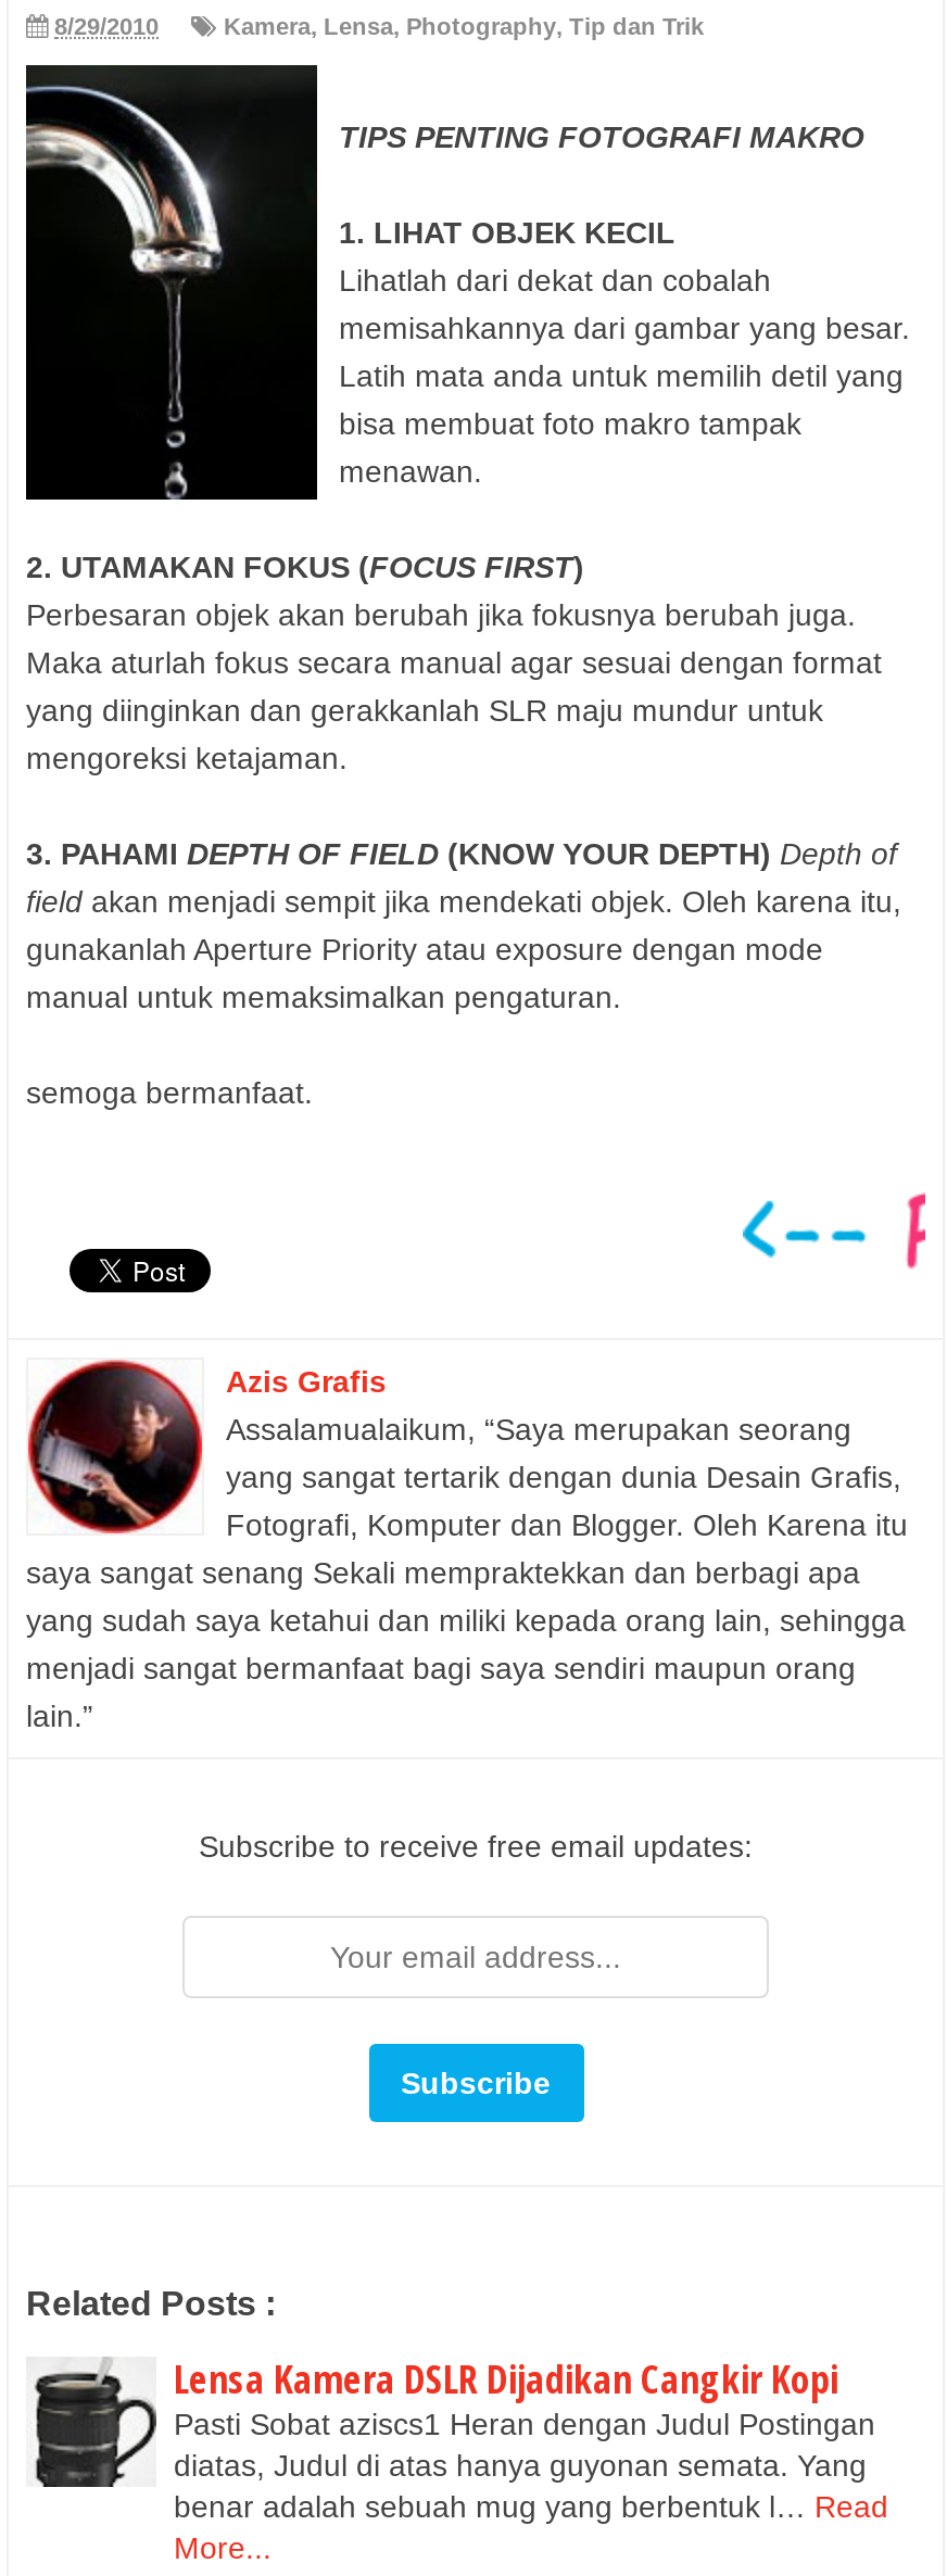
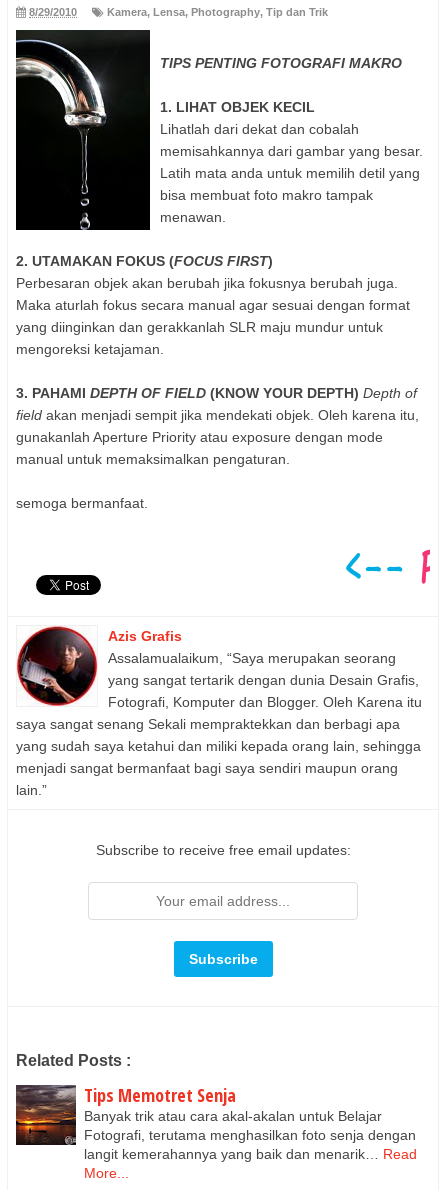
[26,2351,888,2523] [image] | Lensa Kamera DSLR Dijadikan Cangkir Kopi | Pasti Sobat aziscs1 Heran dengan Judul Postingan | diatas, Judul di atas hanya guyonan semata. Yang | benar adalah sebuah mug yang berbentuk l… Read -> [15,1082,417,1161] [image] | Tips Memotret Senja | Banyak trik atau cara akal-akalan untuk Belajar | Fotografi, terutama menghasilkan foto senja dengan | langit kemerahannya yang baik dan menarik… Read

